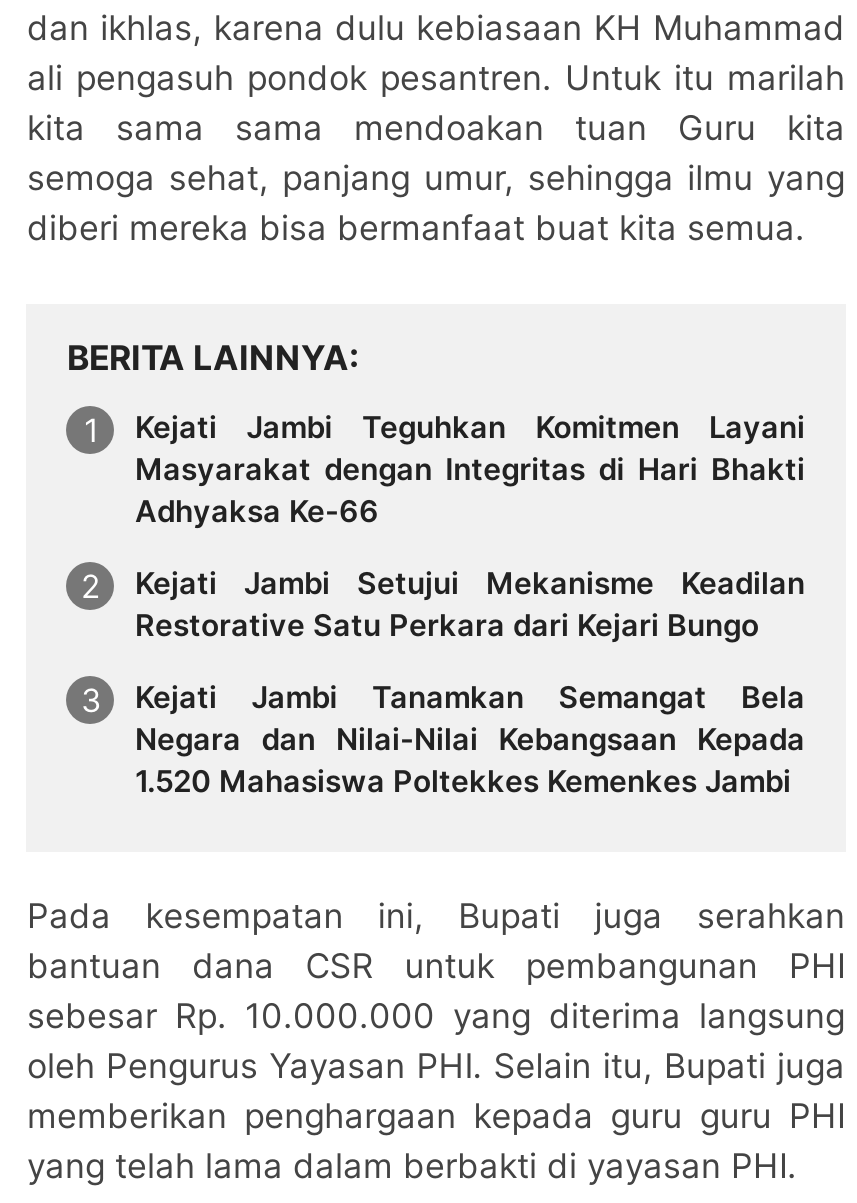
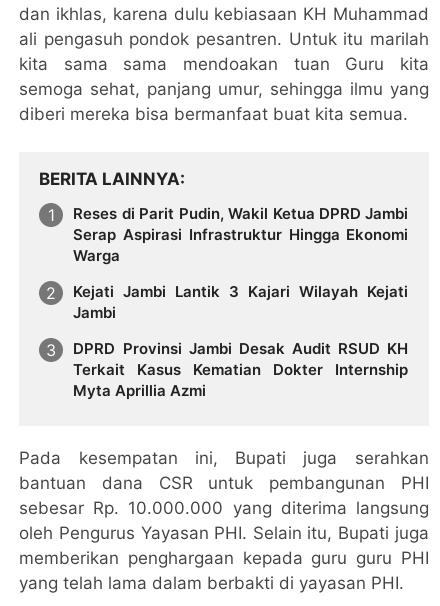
[135,408,805,530] Kejati Jambi Teguhkan Komitmen Layani | Masyarakat dengan Integritas di Hari Bhakti | Adhyaksa Ke-66 -> [73,204,408,265] Reses di Parit Pudin, Wakil Ketua DPRD Jambi | Serap Aspirasi Infrastruktur Hingga Ekonomi | Warga
[135,564,805,644] Kejati Jambi Setujui Mekanisme Keadilan | Restorative Satu Perkara dari Kejari Bungo -> [73,282,408,322] Kejati Jambi Lantik 3 Kajari Wilayah Kejati | Jambi
[135,677,805,799] Kejati Jambi Tanamkan Semangat Bela | Negara dan Nilai-Nilai Kebangsaan Kepada | 1.520 Mahasiswa Poltekkes Kemenkes Jambi -> [73,339,408,400] DPRD Provinsi Jambi Desak Audit RSUD KH | Terkait Kasus Kematian Dokter Internship | Myta Aprillia Azmi

